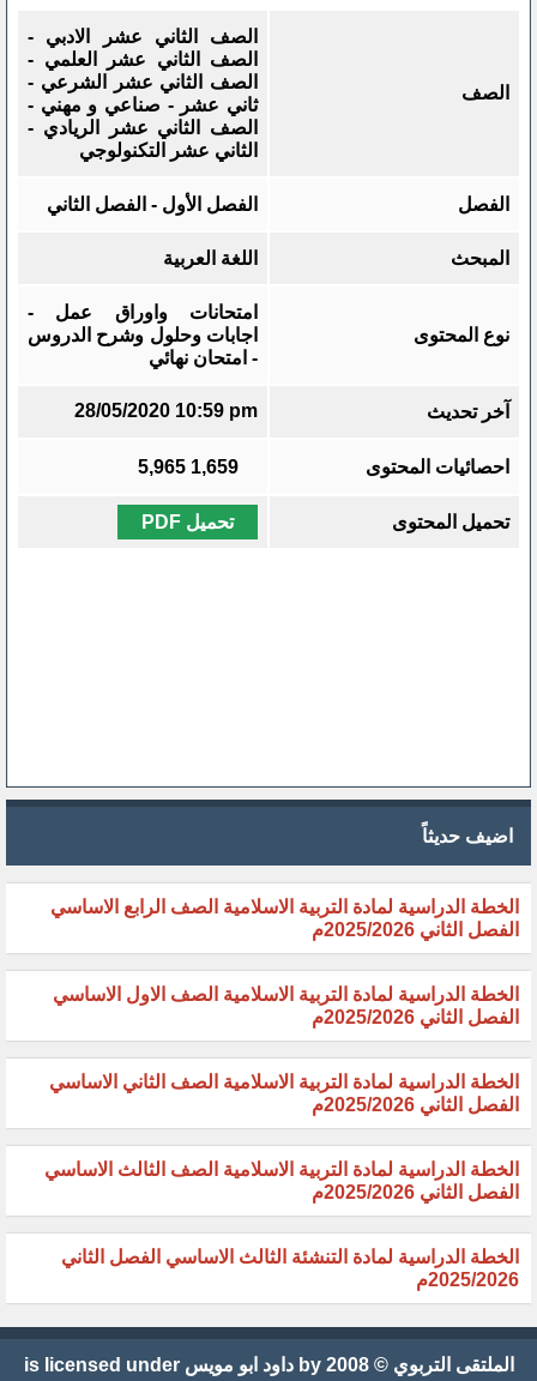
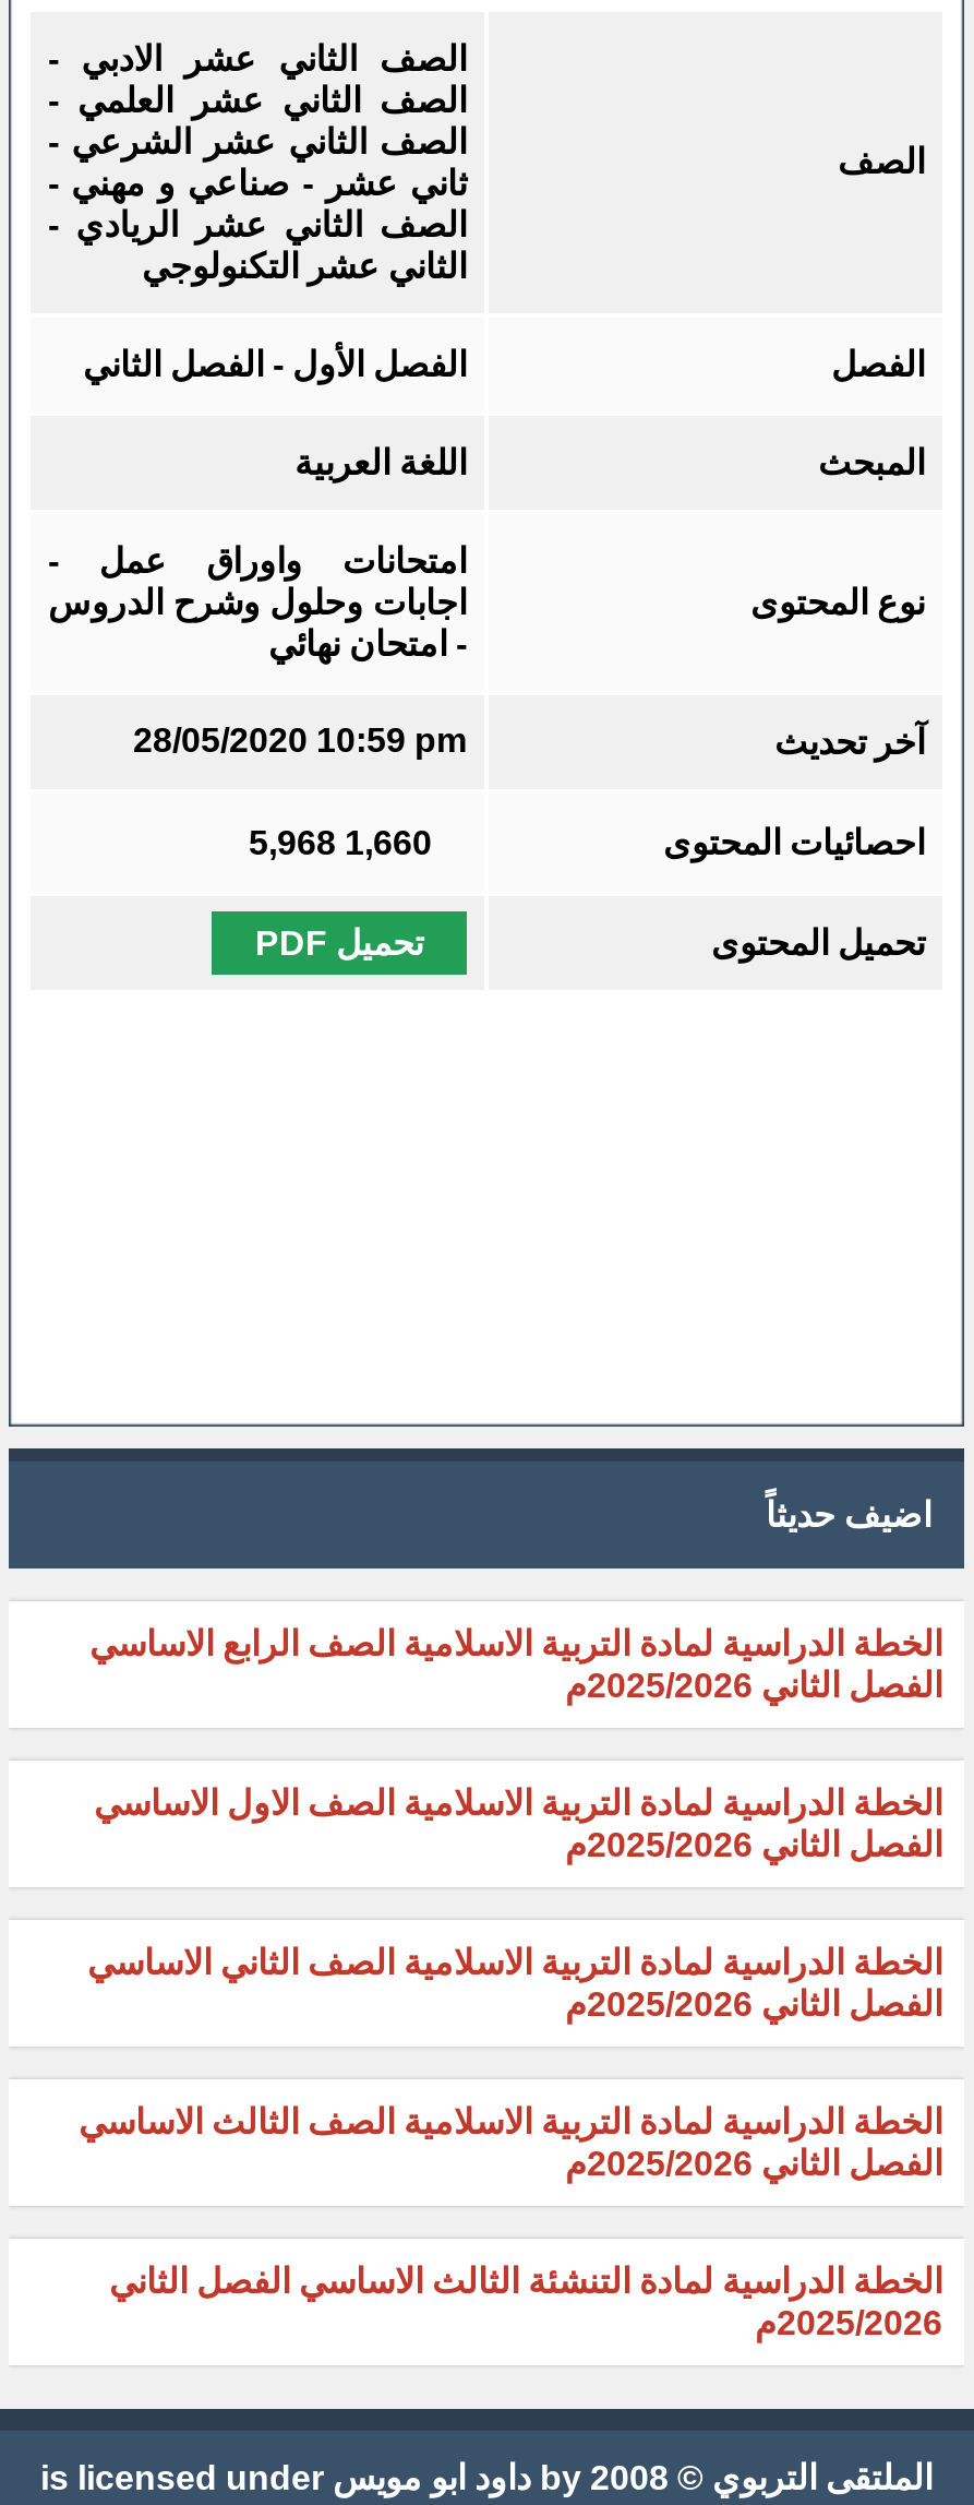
[138,457,186,477] 5,965 -> [249,824,336,861] 5,968
[191,457,239,477] 1,659 -> [345,824,432,861] 1,660

